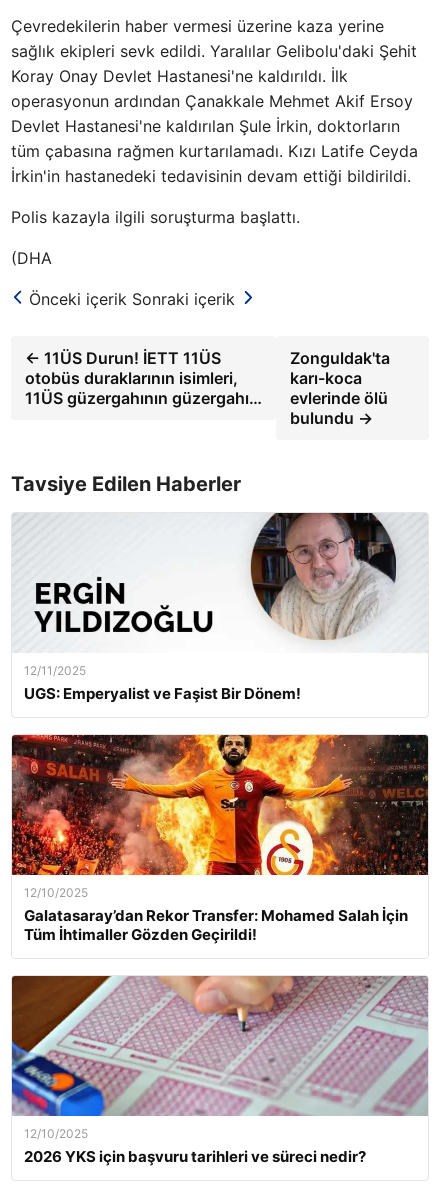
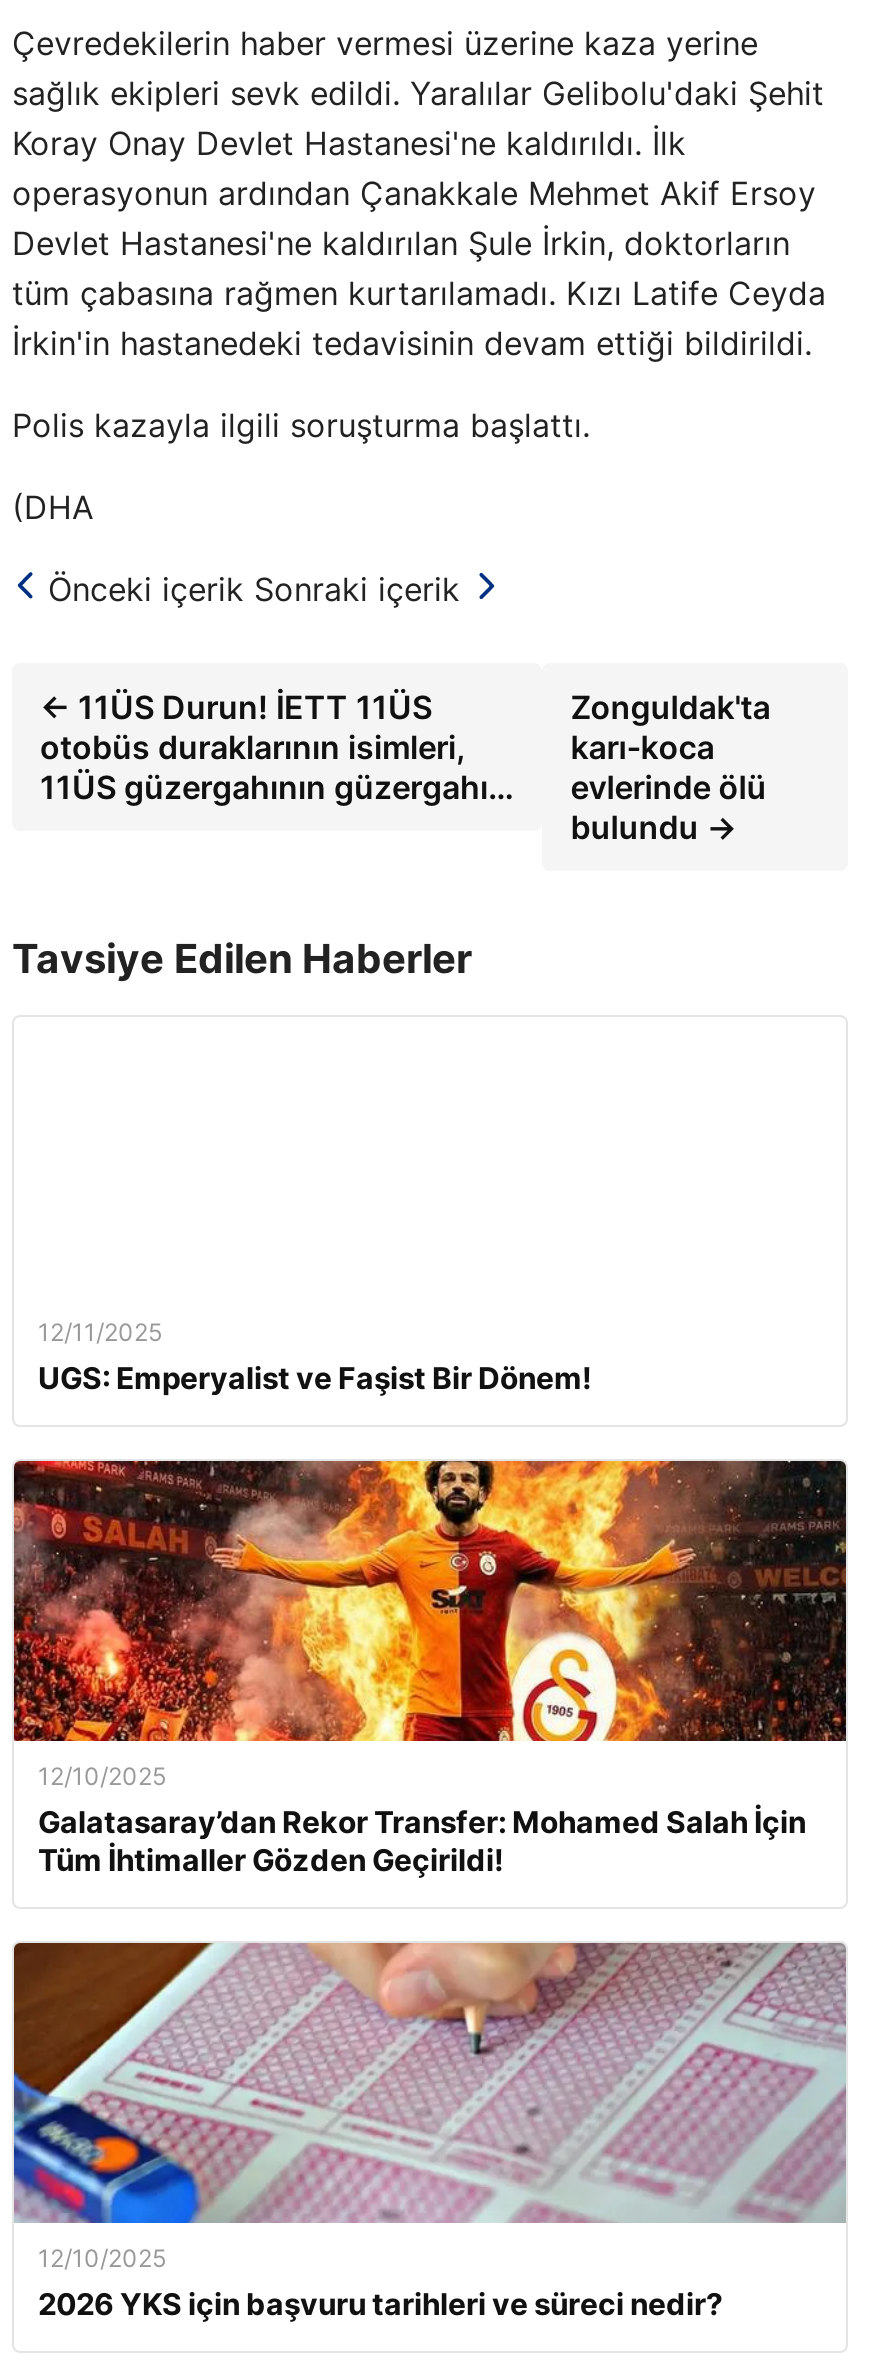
[13,514,214,634] [image] -> none
[247,512,427,642] [image] -> none

